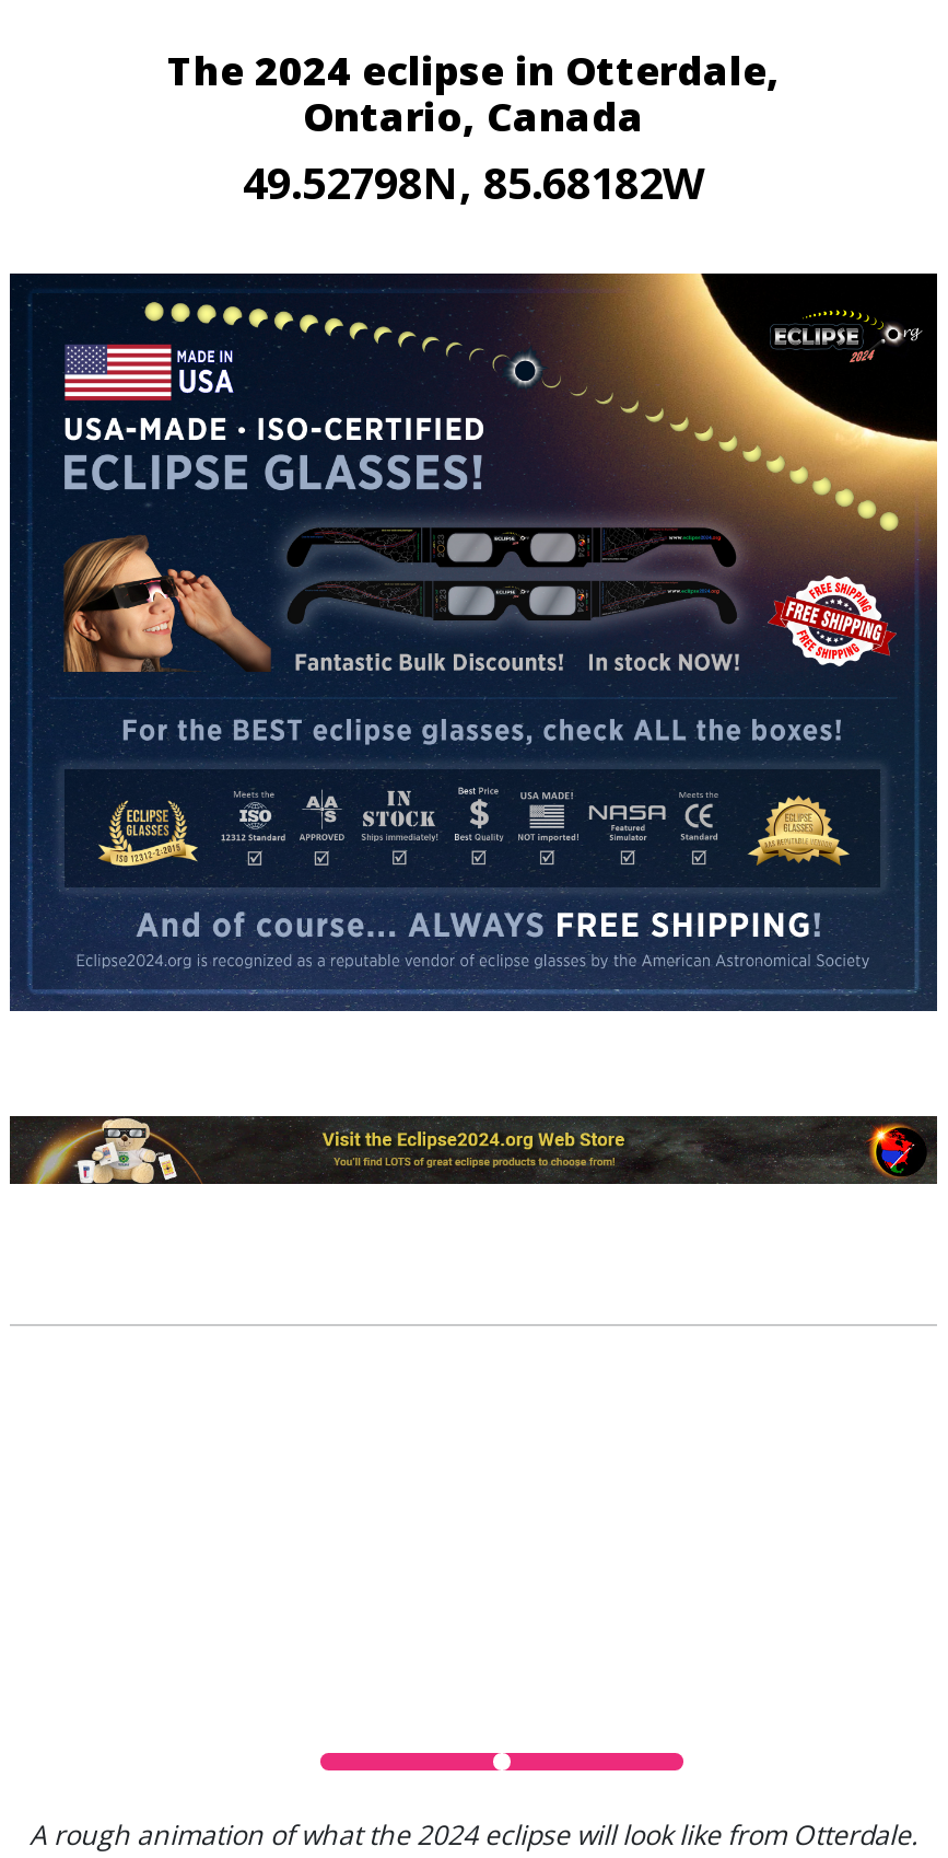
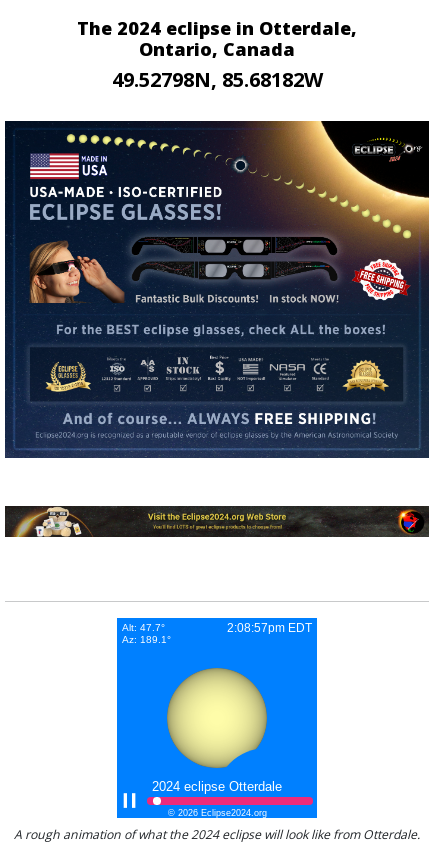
none -> [116,617,318,819] [image]

